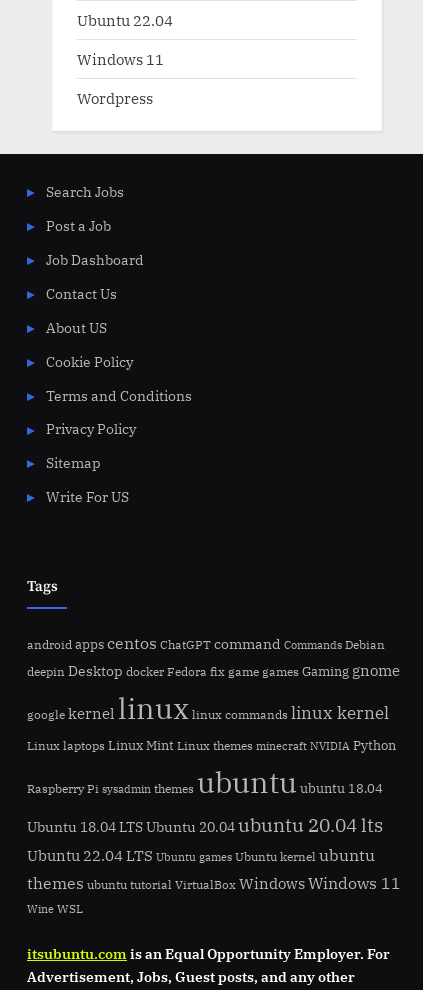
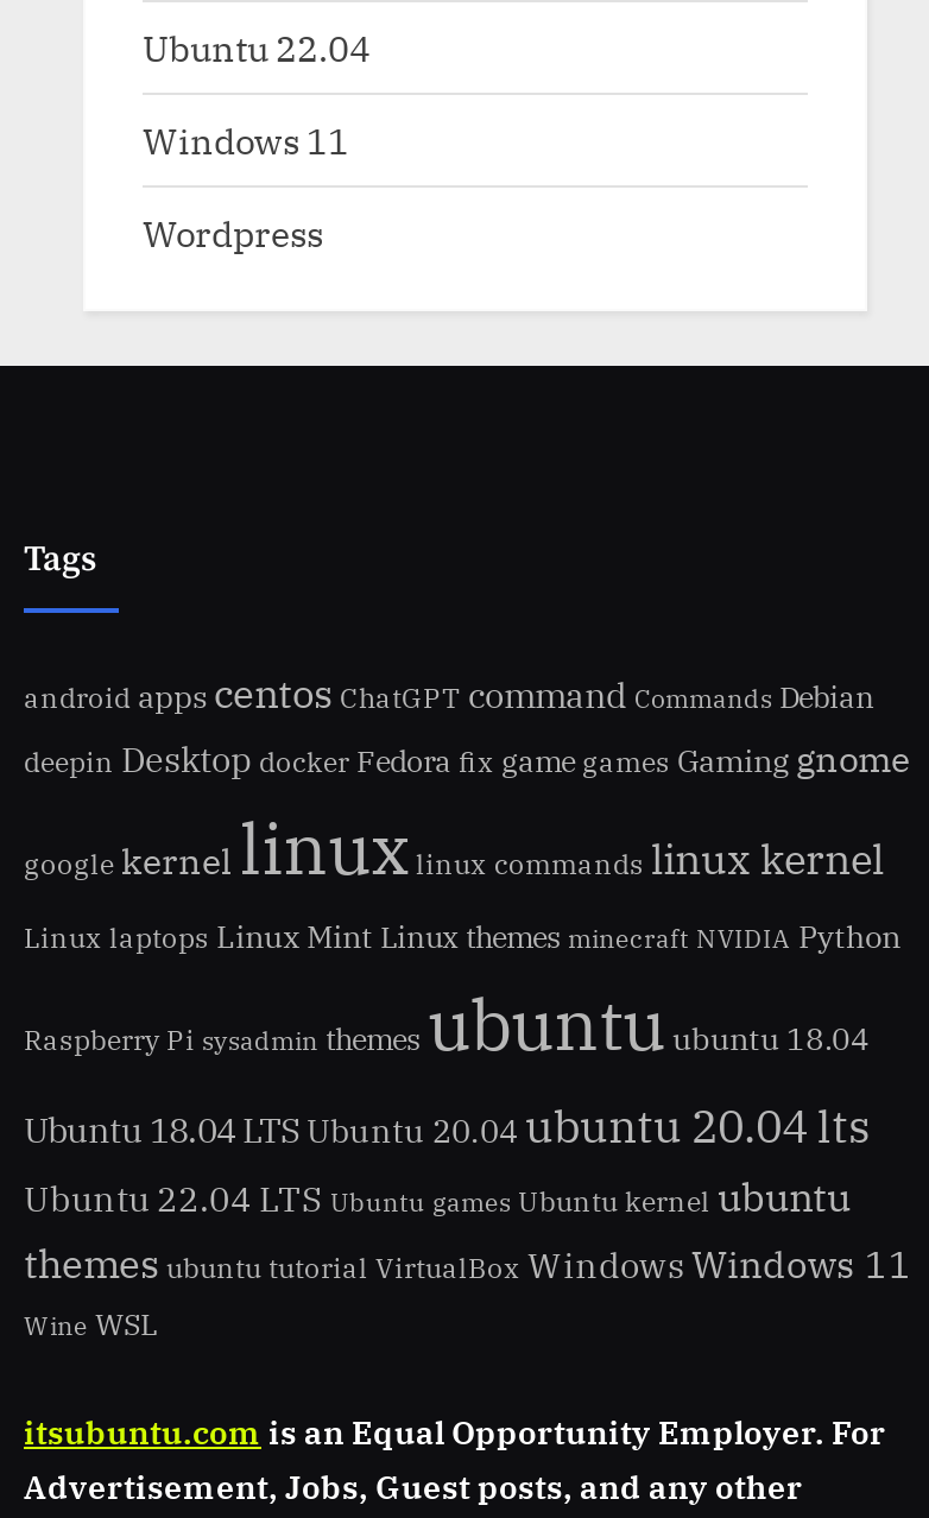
[46,183,192,506] Search Jobs | Post a Job | Job Dashboard | Contact Us | About US | Cookie Policy | Terms and Conditions | Privacy Policy | Sitemap | Write For US -> none

